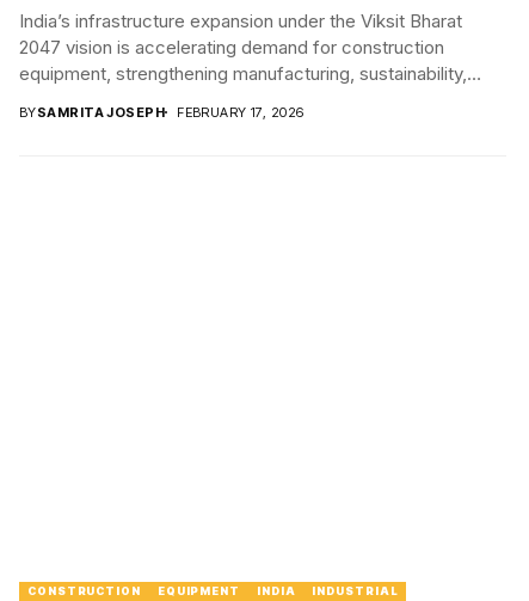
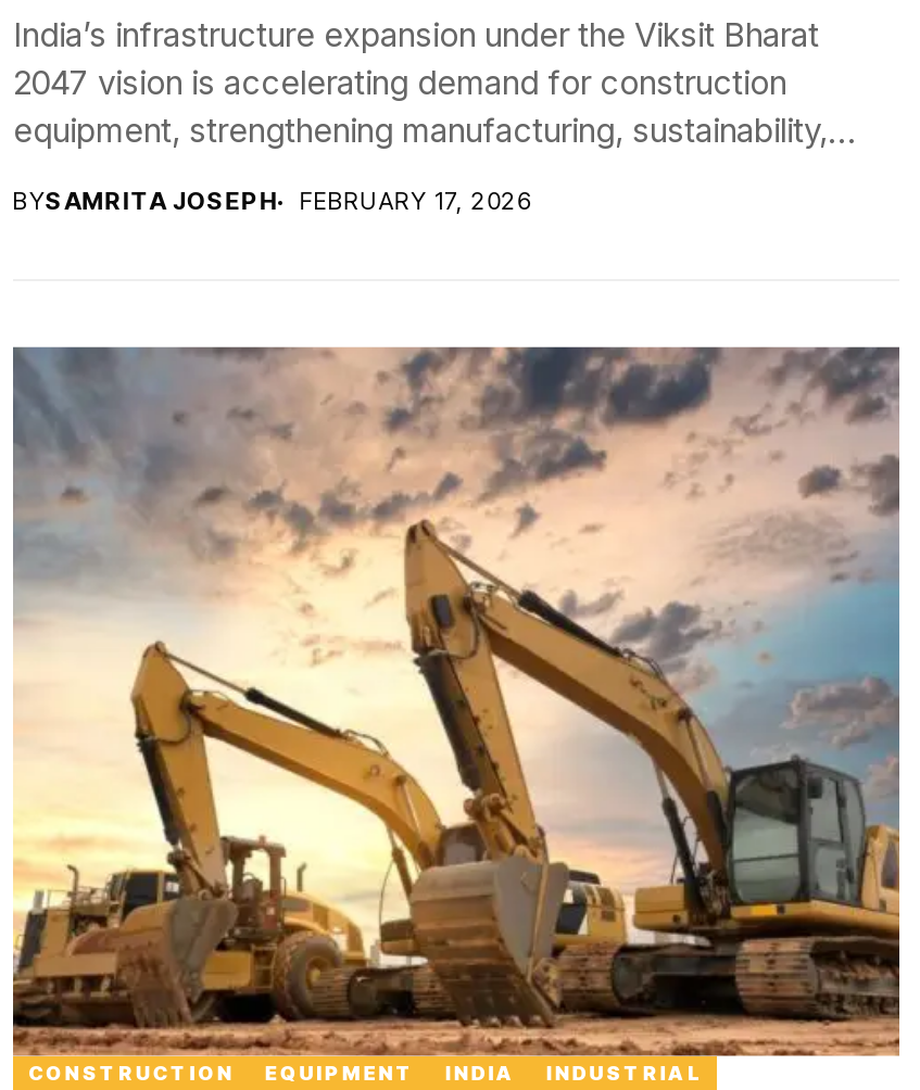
none -> [11,345,902,1057] [image]

